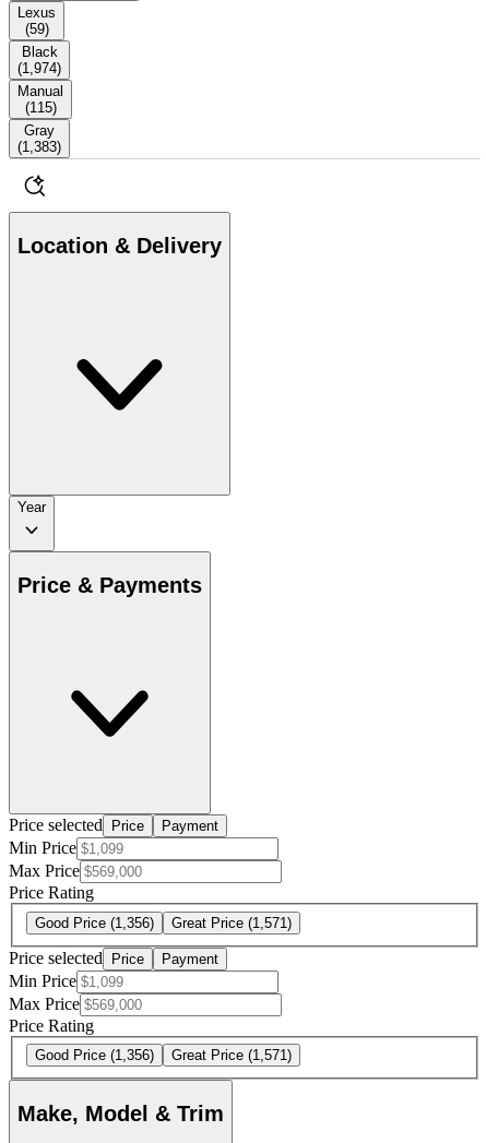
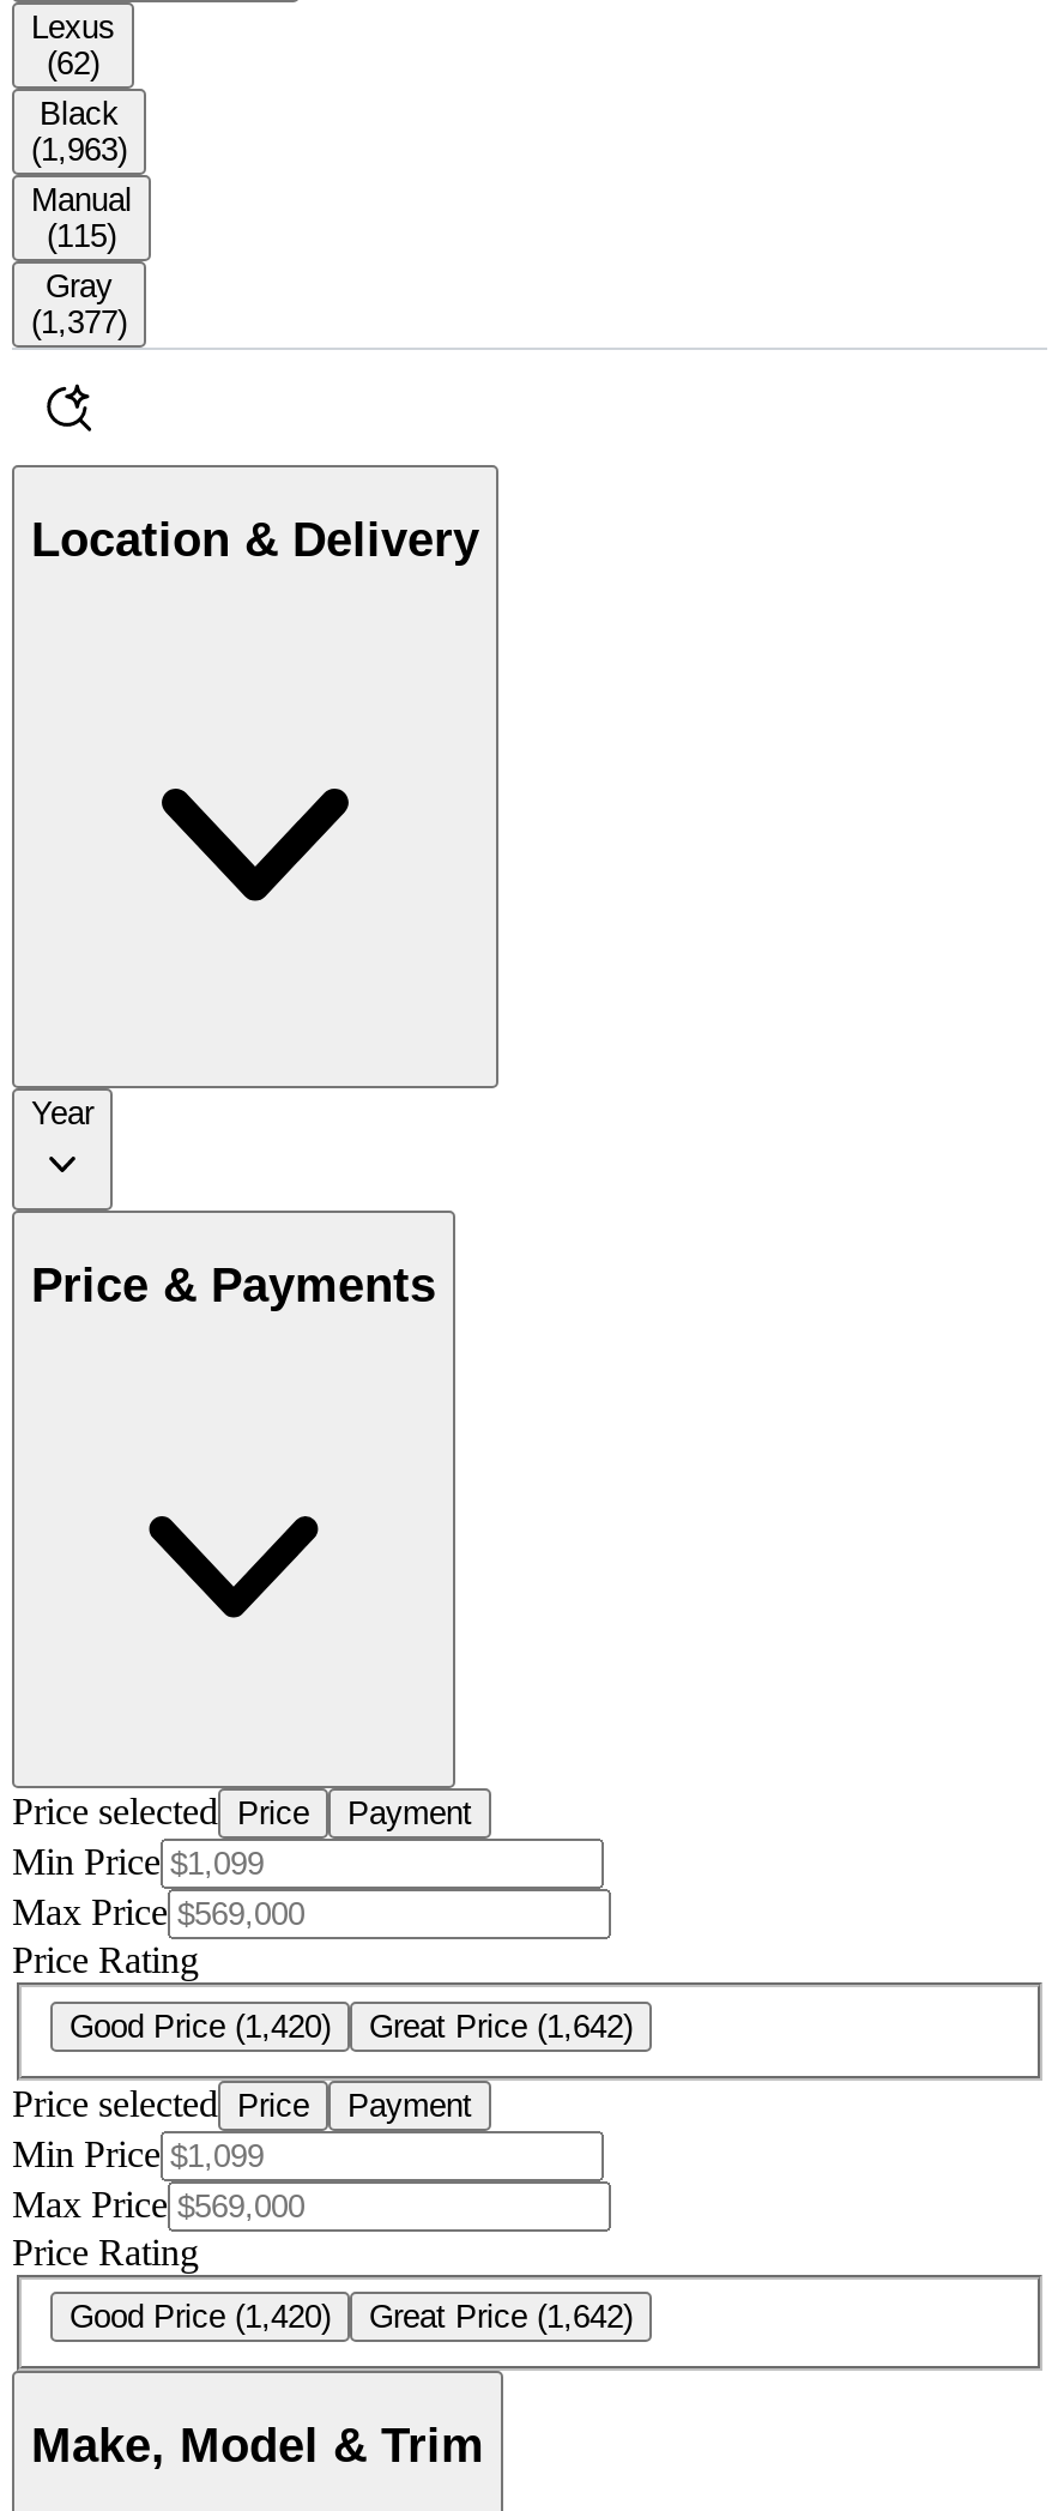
[25,21,49,37] (59) -> [47,45,99,81] (62)
[17,60,61,76] (1,974) -> [31,132,127,168] (1,963)
[17,139,61,155] (1,383) -> [31,304,127,340] (1,377)
[35,915,154,931] Good Price (1,356) -> [69,2008,331,2044] Good Price (1,420)
[171,915,292,931] Great Price (1,571) -> [369,2008,633,2044] Great Price (1,642)
[35,1047,154,1064] Good Price (1,356) -> [69,2300,331,2336] Good Price (1,420)
[171,1047,292,1064] Great Price (1,571) -> [369,2300,633,2336] Great Price (1,642)

